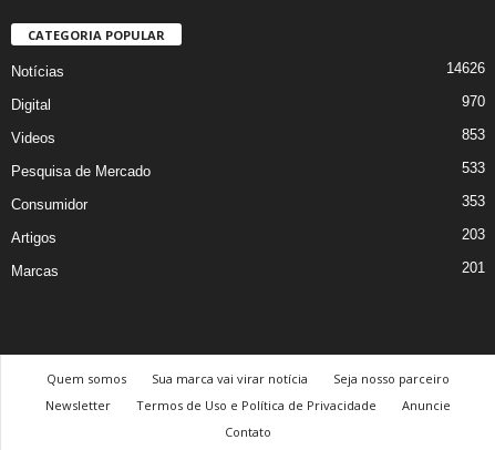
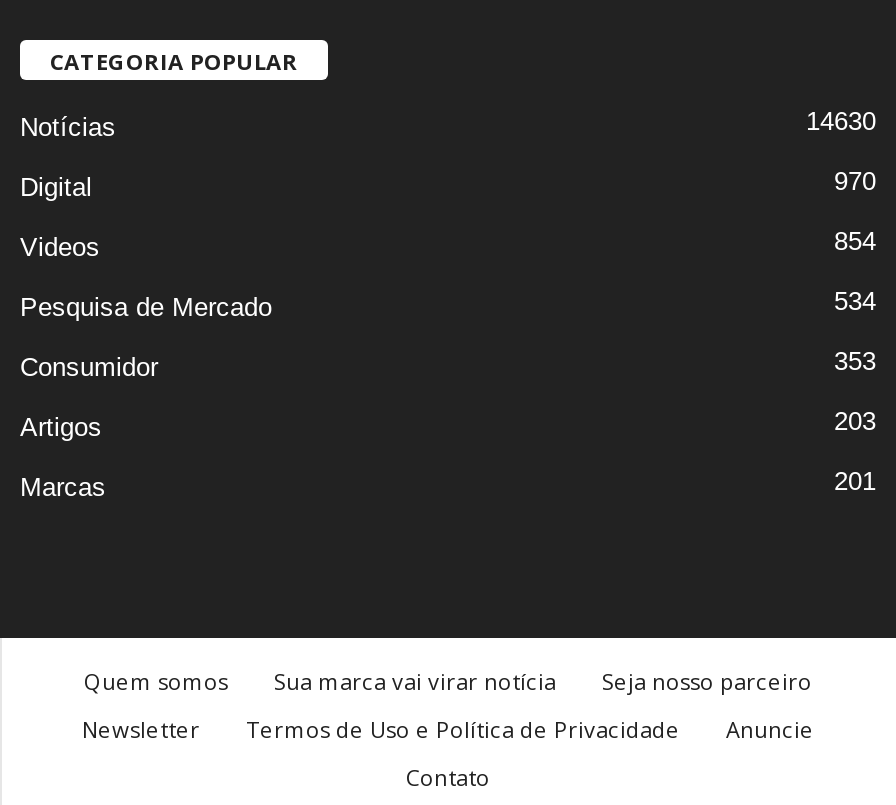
[446,60,485,76] 14626 -> [806,106,876,136] 14630
[462,126,485,143] 853 -> [834,226,876,256] 854
[462,160,485,176] 533 -> [834,286,876,316] 534

